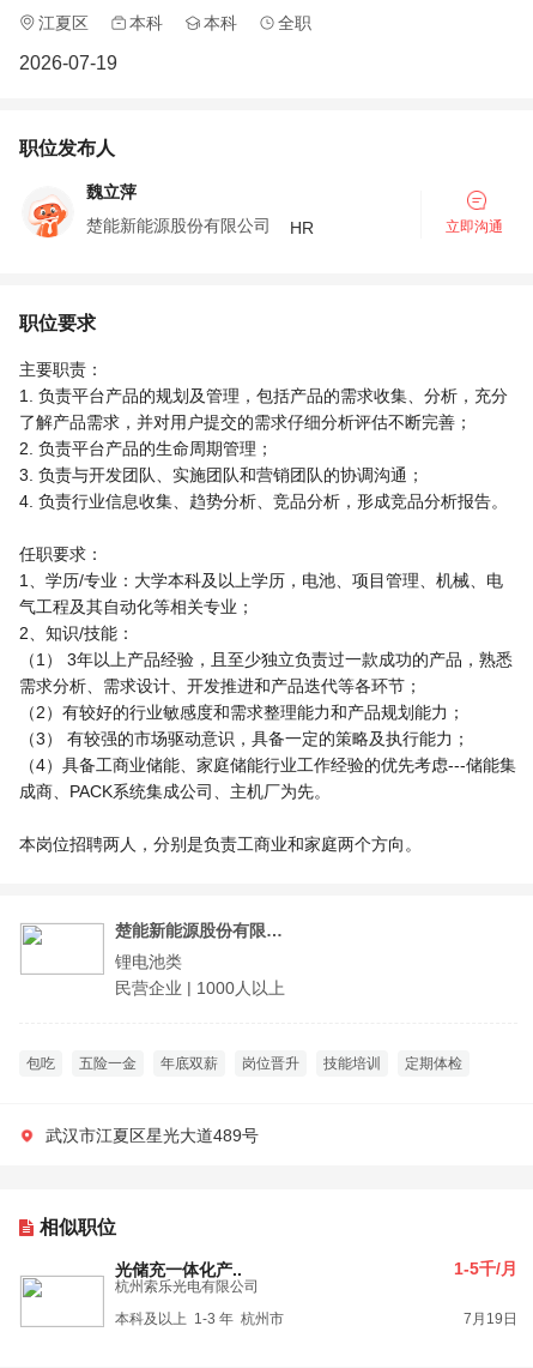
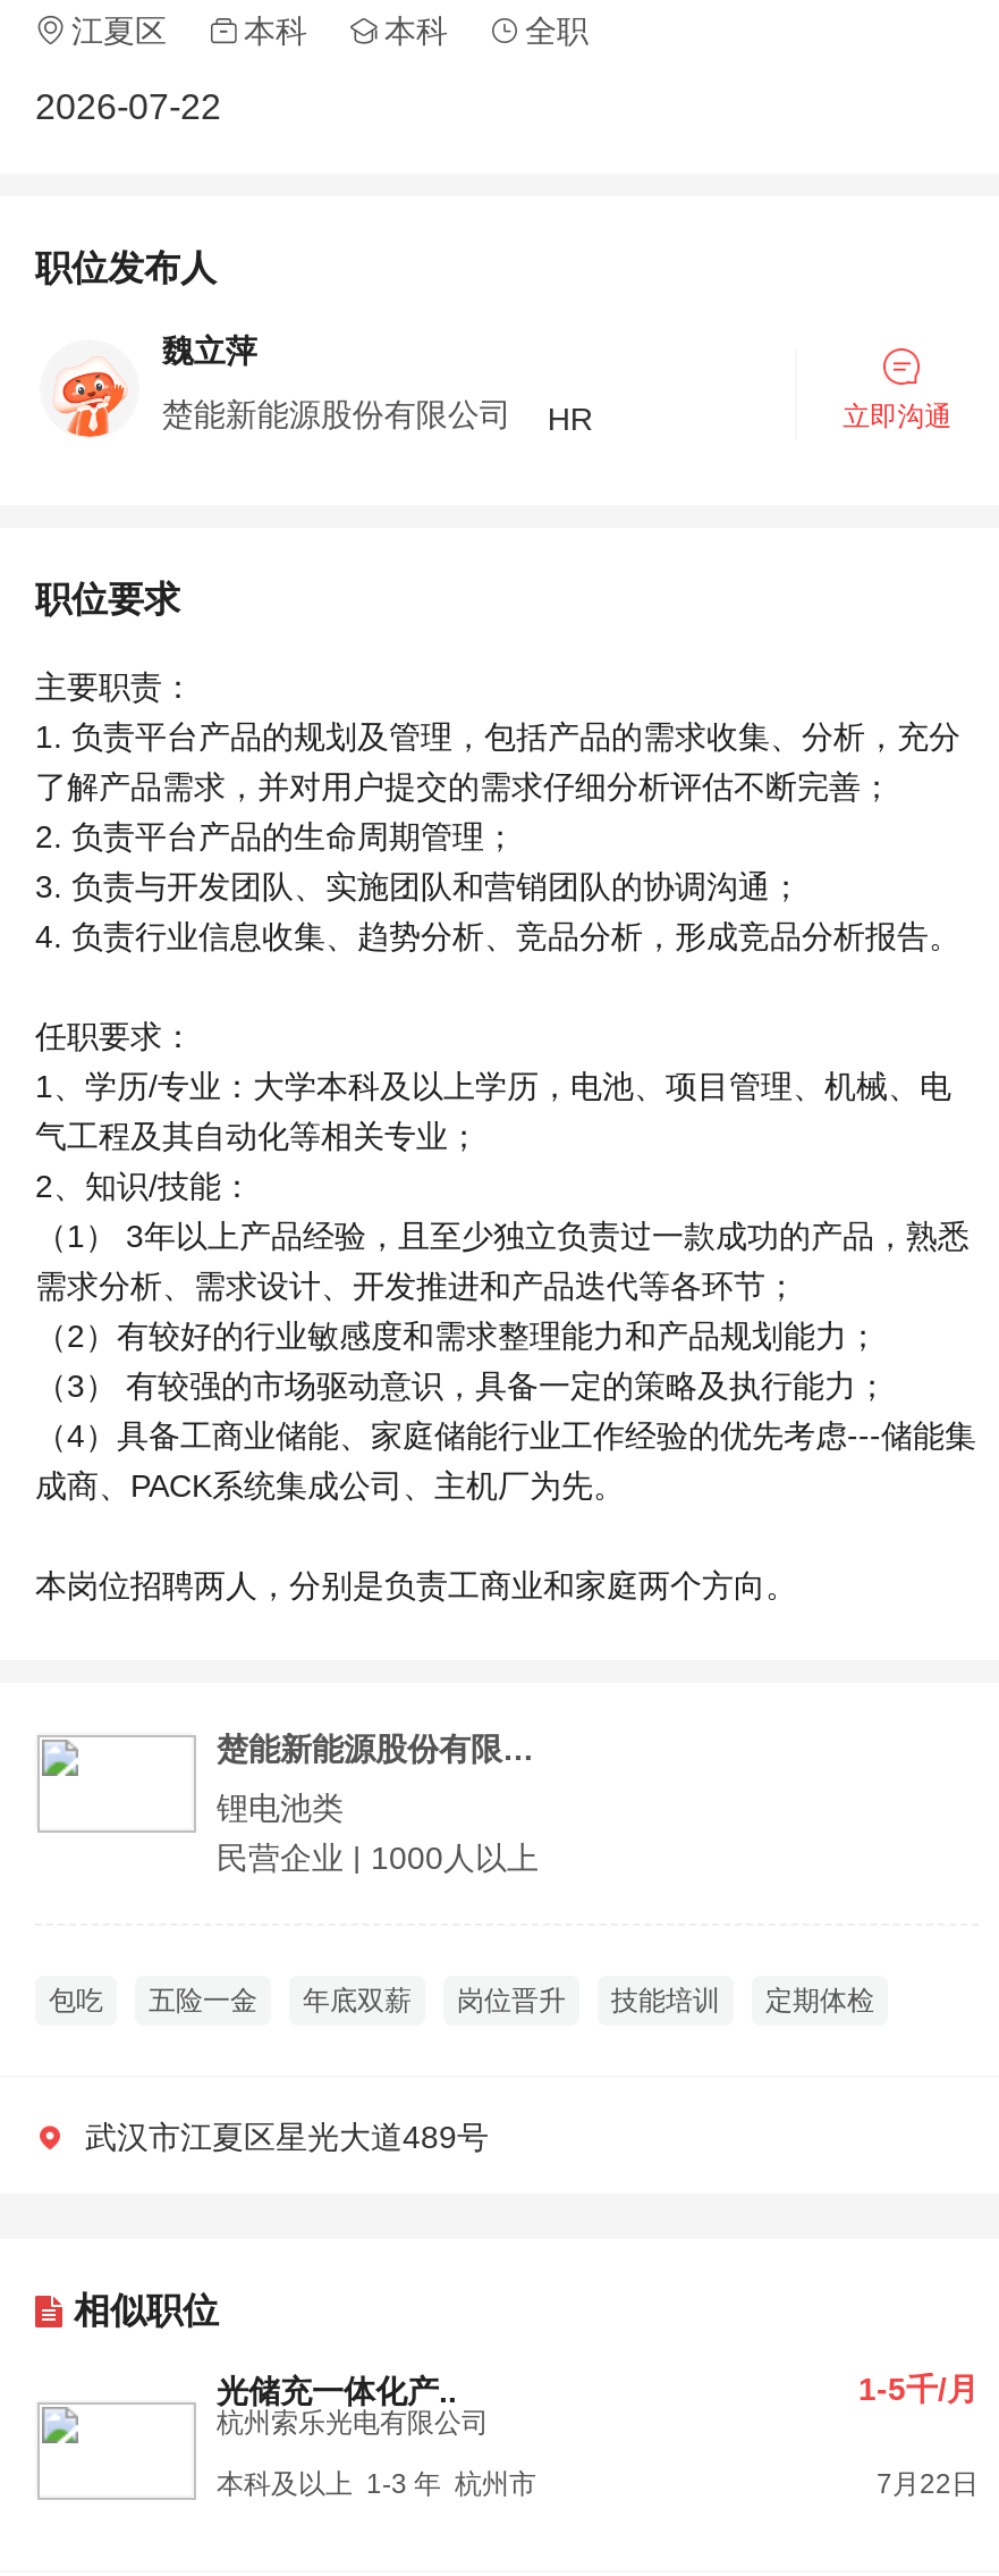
[19,52,117,73] 2026-07-19 -> [35,86,221,125] 2026-07-22
[464,1310,517,1327] 7月19日 -> [877,2468,979,2500] 7月22日

